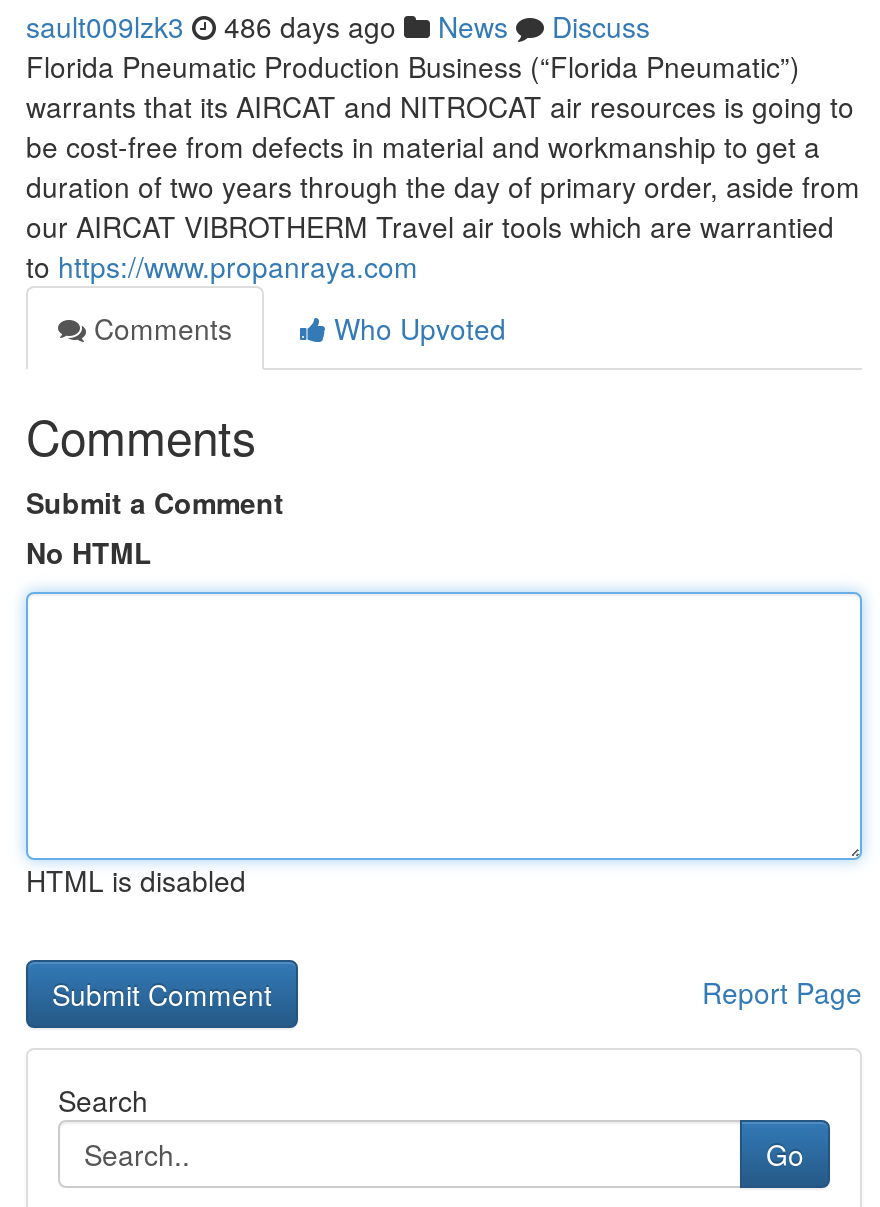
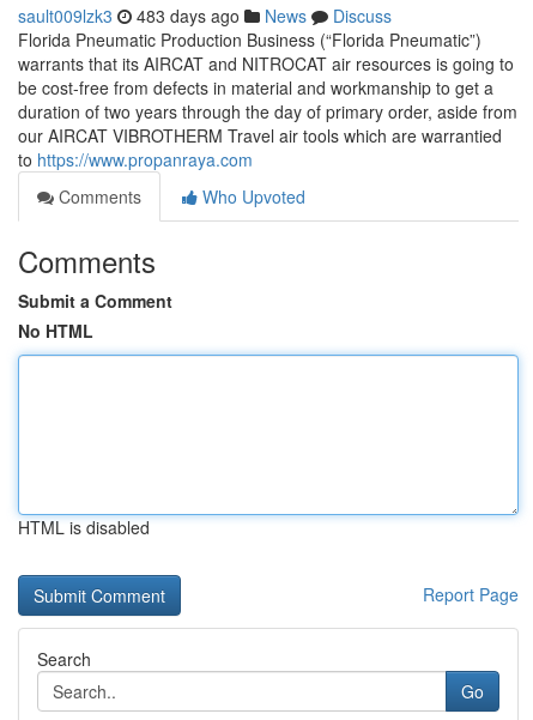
[26,6,650,46] sault009lzk3 486 days ago News Discuss -> [18,4,392,28] sault009lzk3 483 days ago News Discuss

